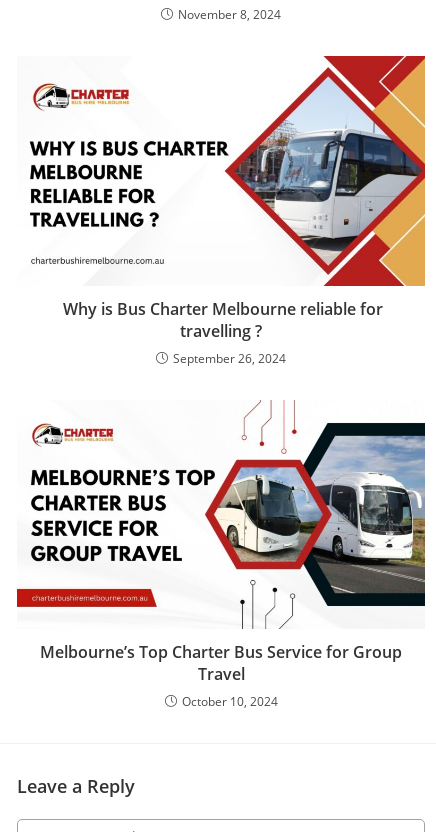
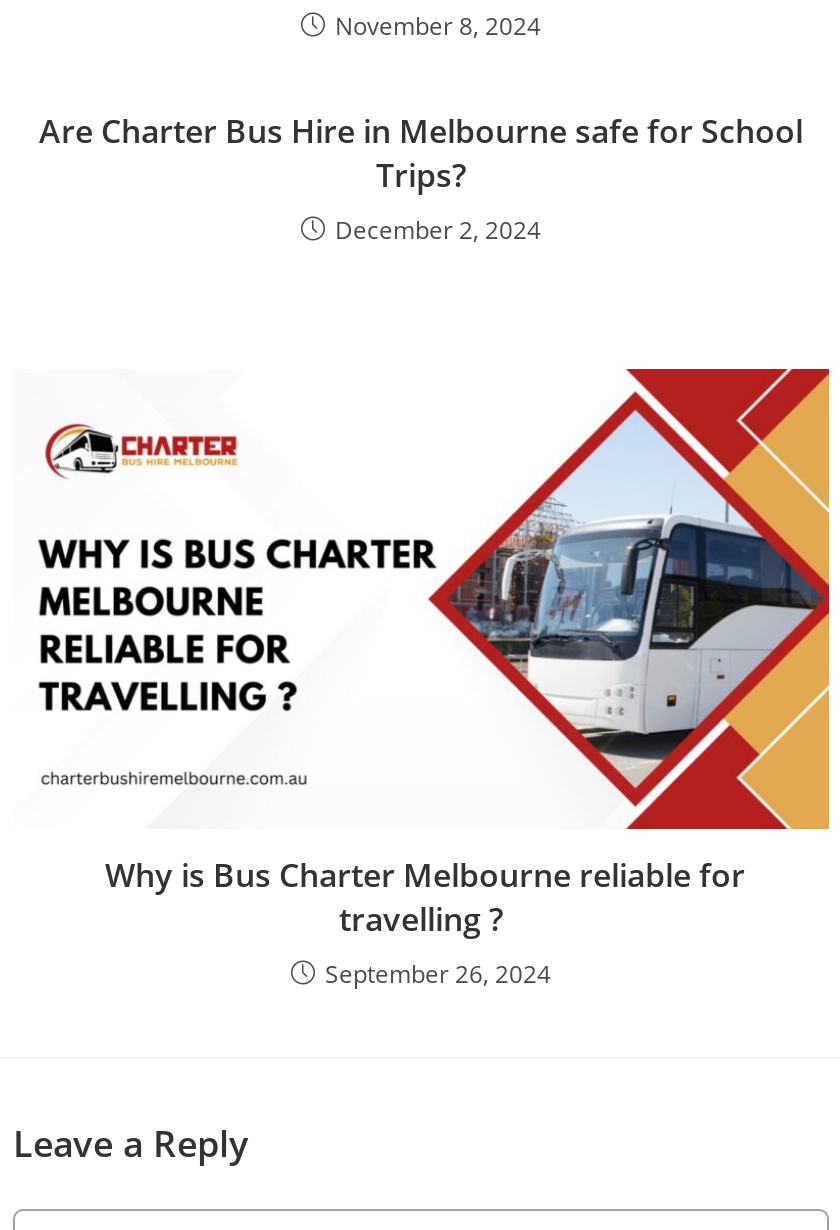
none -> [39,110,803,248] Are Charter Bus Hire in Melbourne safe for School | Trips? | December 2, 2024
moved [31,57,426,367] -> [41,371,831,991]: [image] | Why is Bus Charter Melbourne reliable for | travelling ? | September 26, 2024
[16,400,426,710] [image] | Melbourne’s Top Charter Bus Service for Group | Travel | October 10, 2024 -> none

